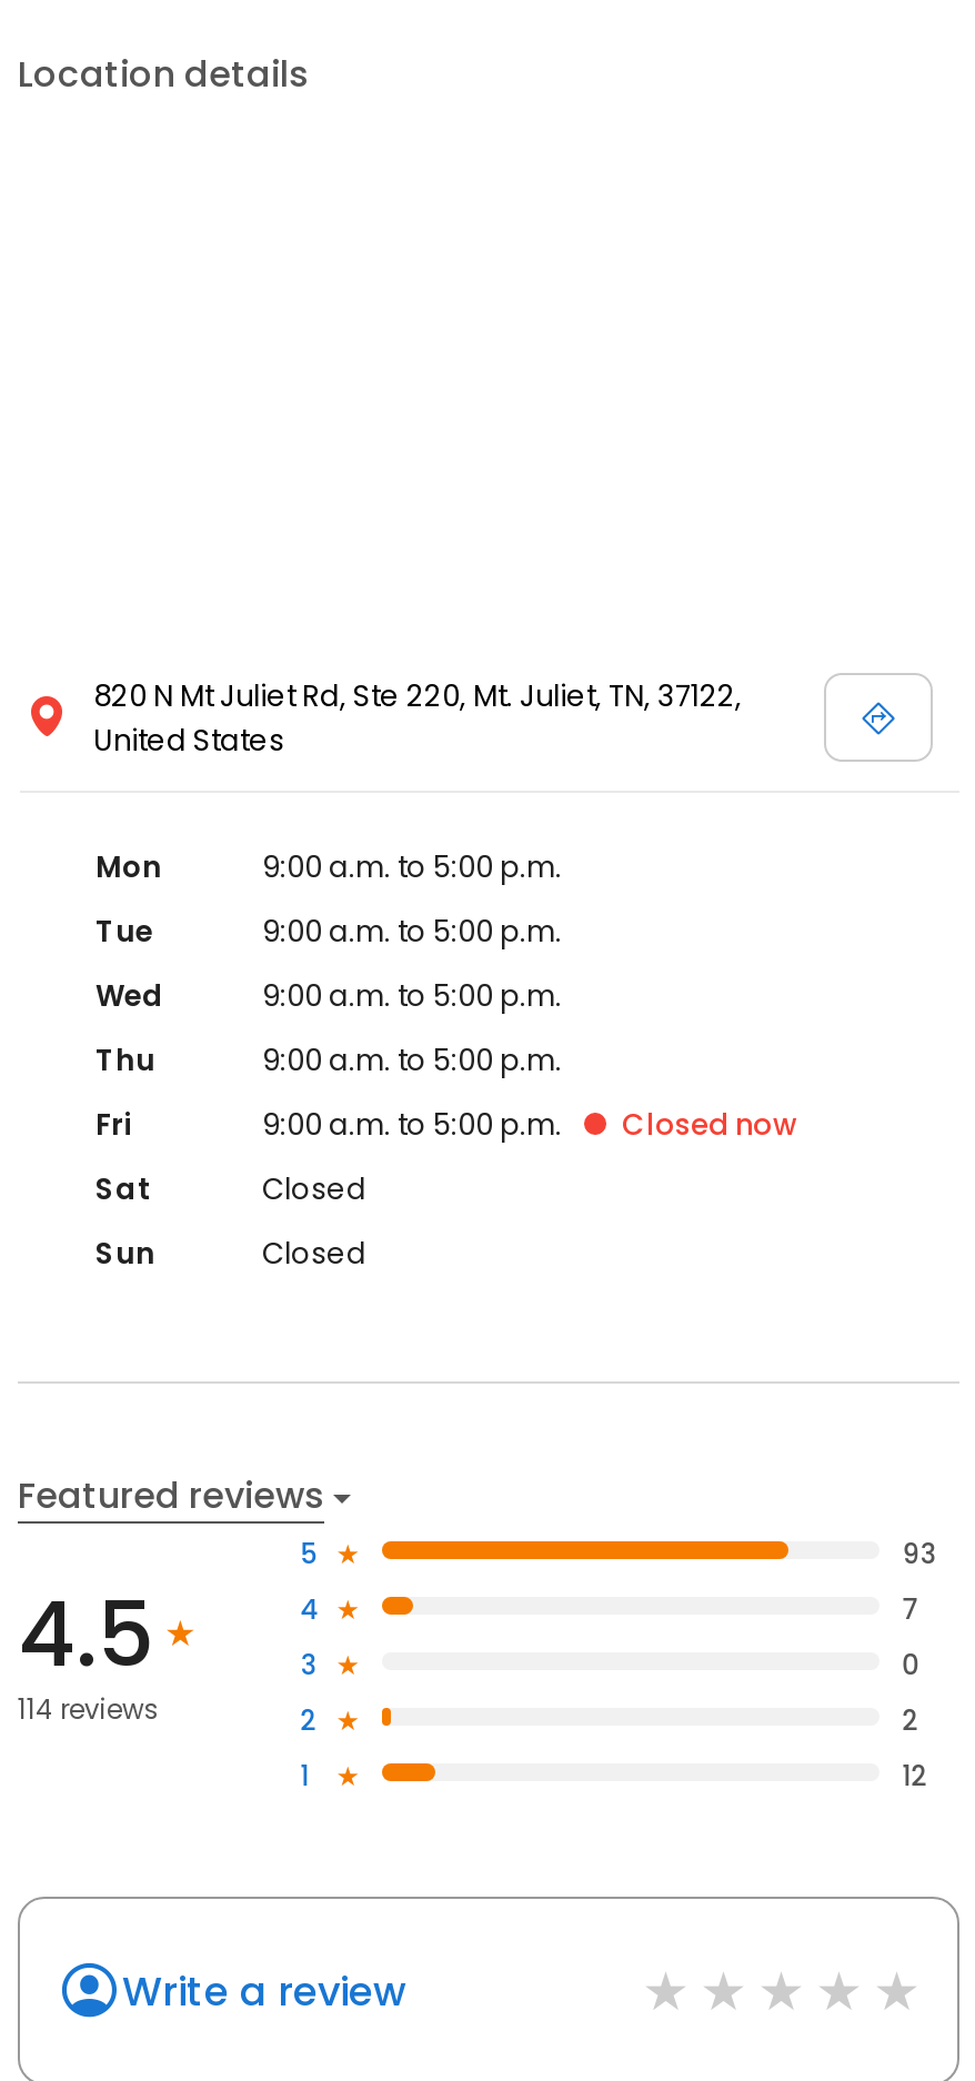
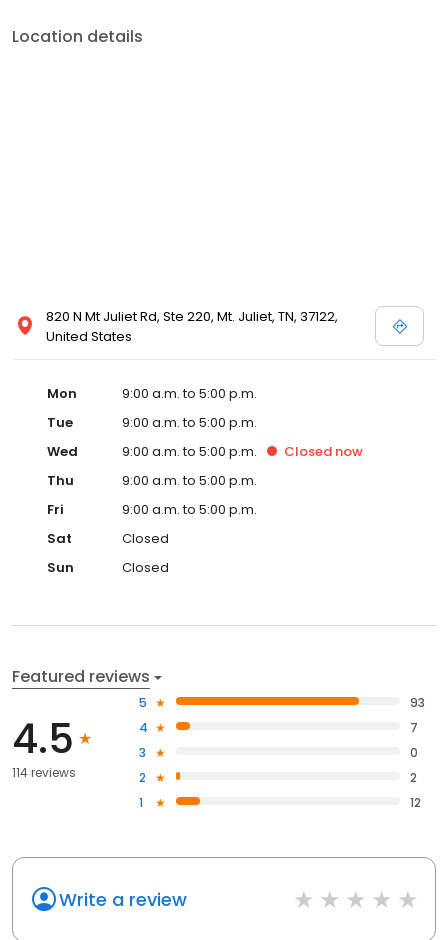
moved [622,1104,797,1146] -> [284,442,363,461]: Closed now

